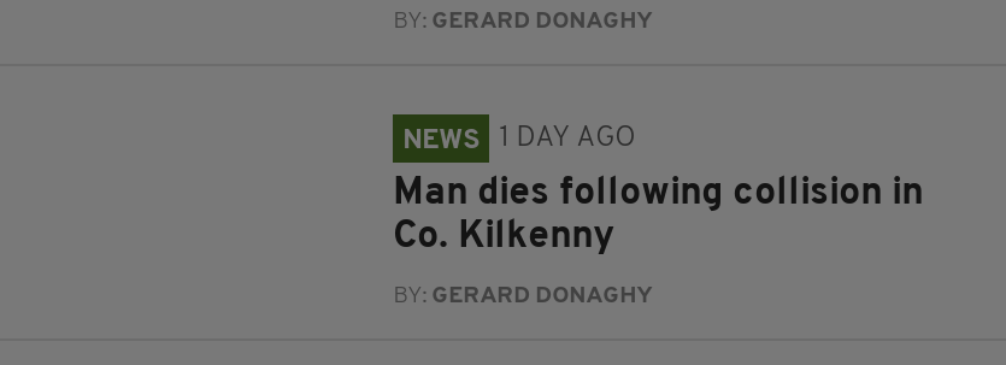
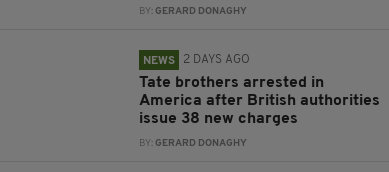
[403,125,636,156] NEWS 1 DAY AGO -> [143,54,250,67] NEWS 2 DAYS AGO
[393,175,923,257] Man dies following collision in | Co. Kilkenny -> [139,75,380,127] Tate brothers arrested in | America after British authorities | issue 38 new charges

